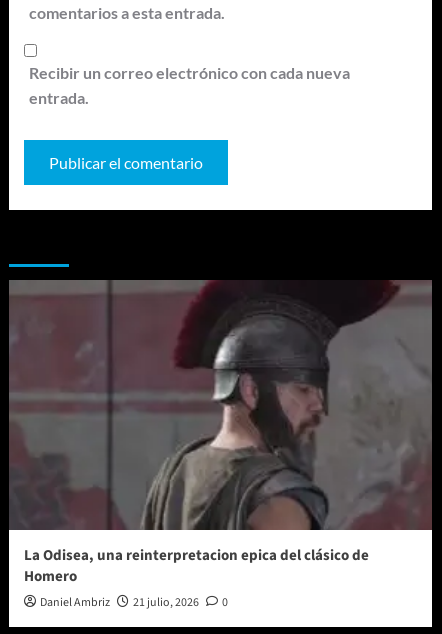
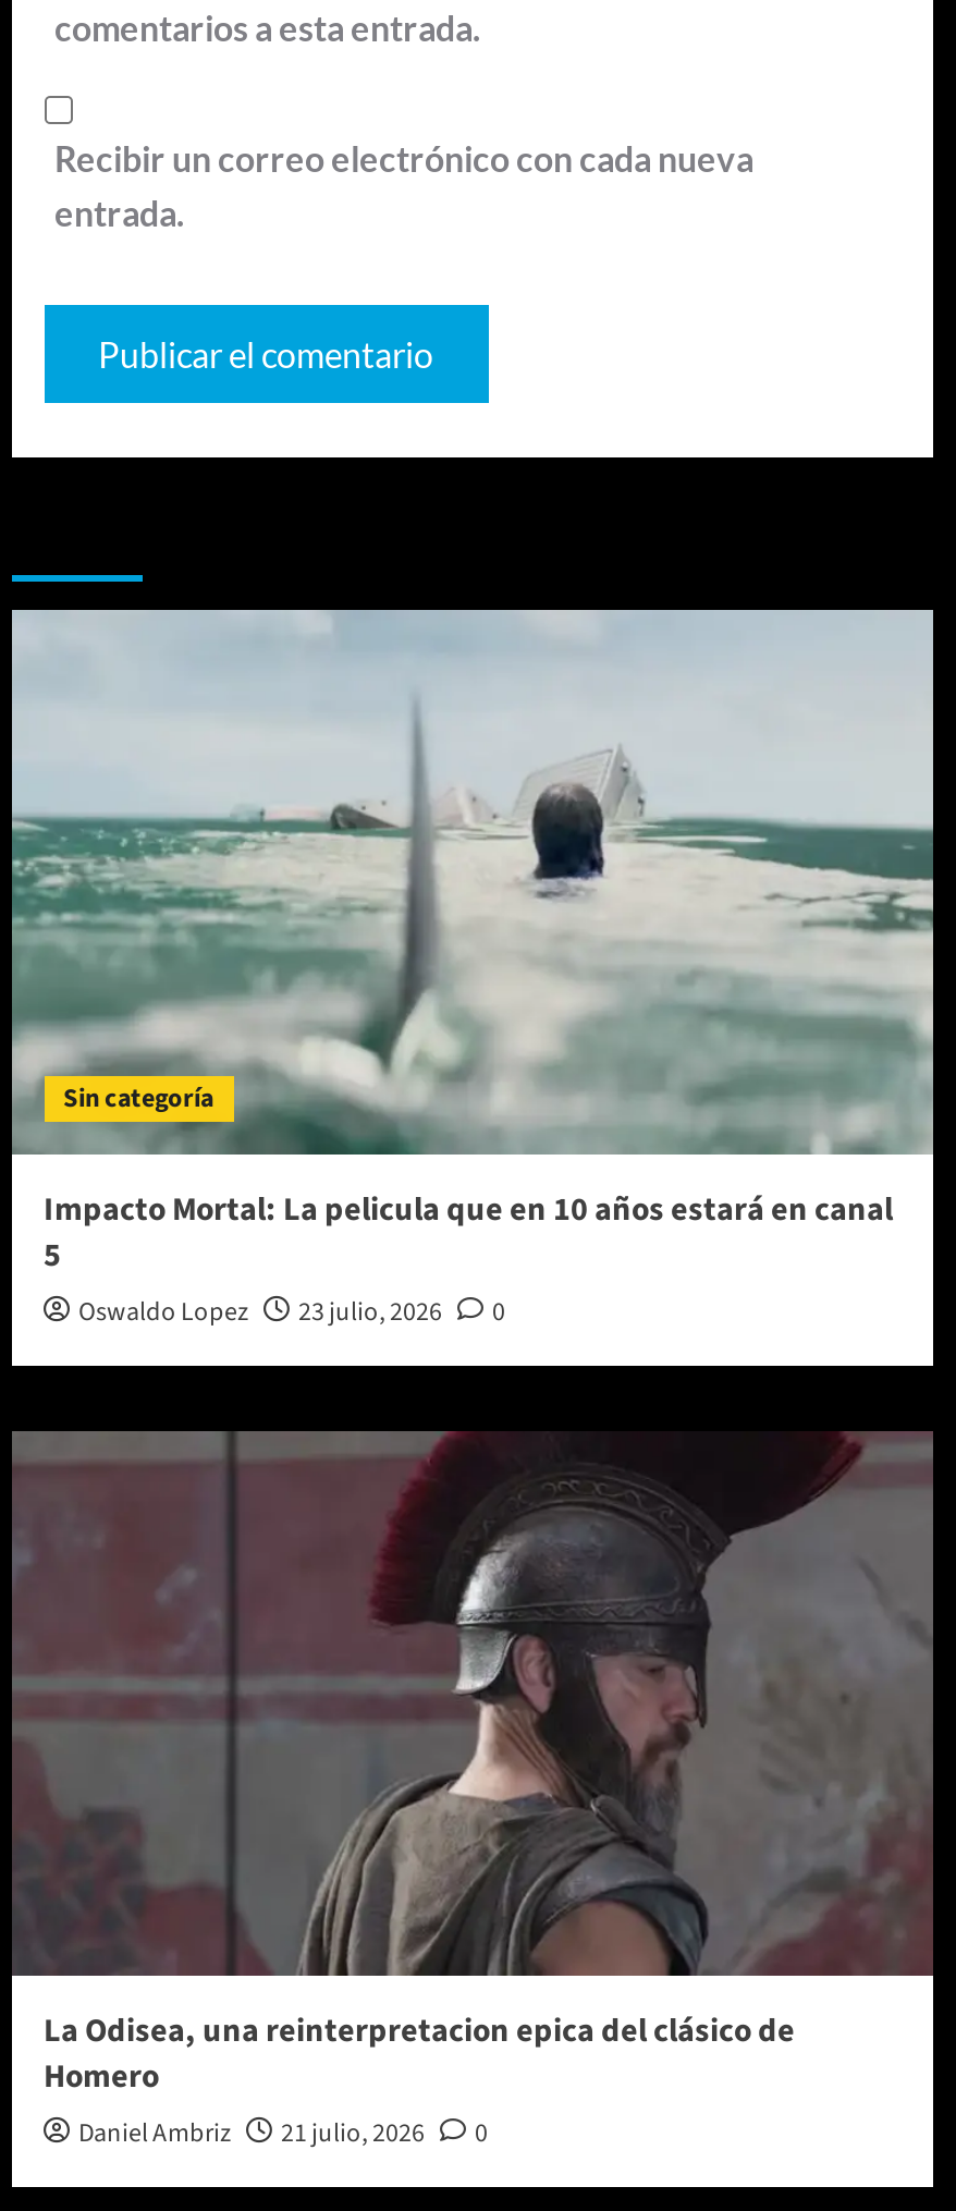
none -> [12,608,933,1331] [image] | Sin categoría | Impacto Mortal: La pelicula que en 10 años estará en canal | 5 | Oswaldo Lopez | 23 julio, 2026 | 0

